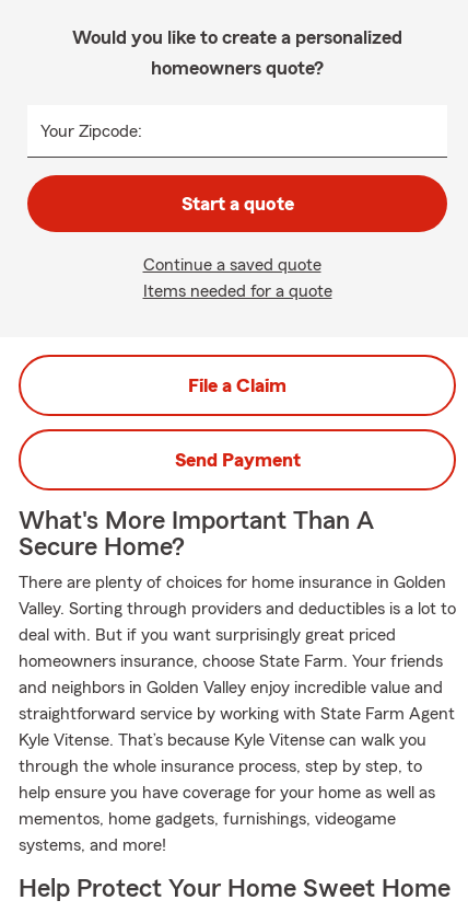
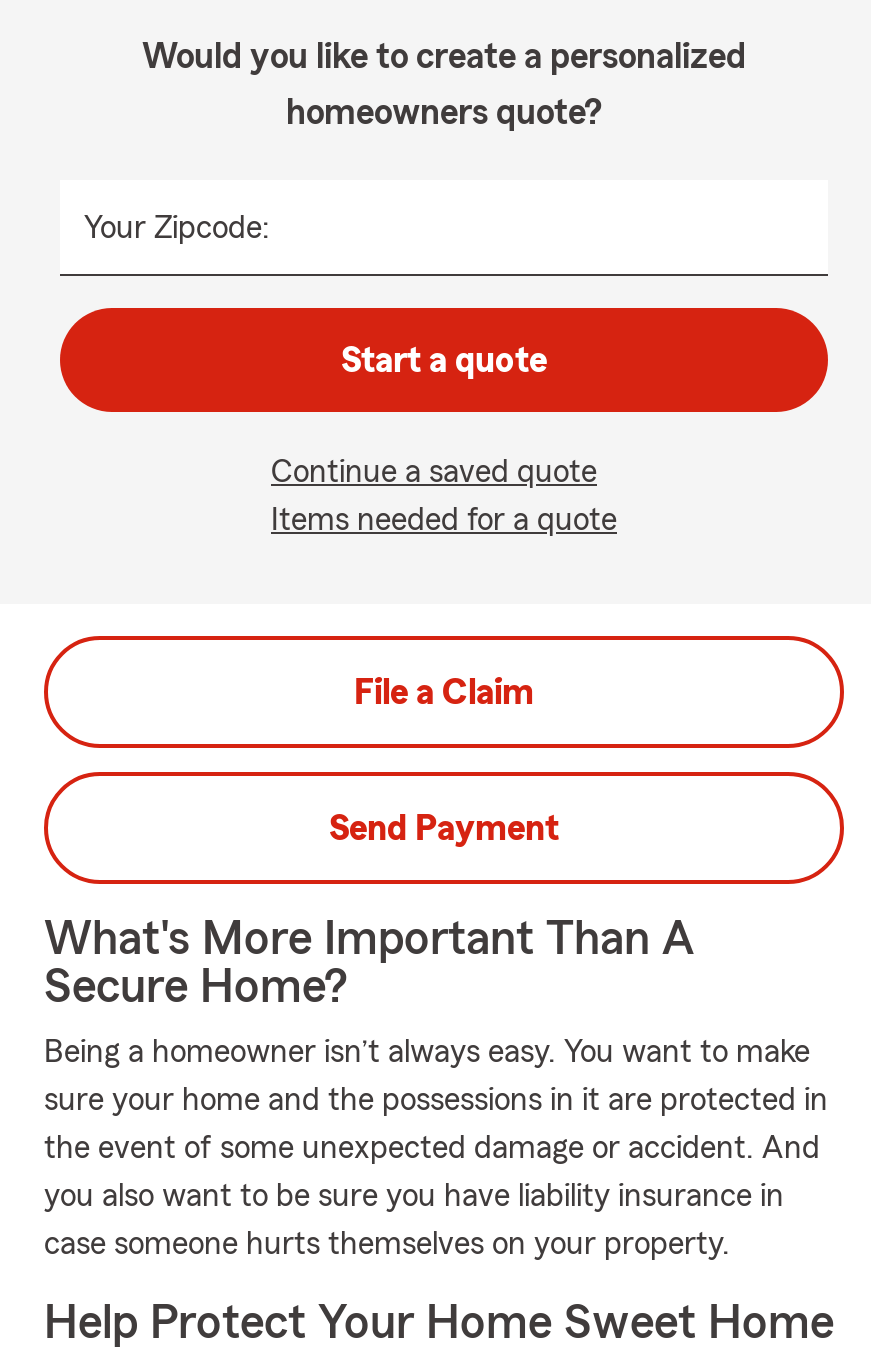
[19,574,456,854] There are plenty of choices for home insurance in Golden | Valley. Sorting through providers and deductibles is a lot to | deal with. But if you want surprisingly great priced | homeowners insurance, choose State Farm. Your friends | and neighbors in Golden Valley enjoy incredible value and | straightforward service by working with State Farm Agent | Kyle Vitense. That’s because Kyle Vitense can walk you | through the whole insurance process, step by step, to | help ensure you have coverage for your home as well as | mementos, home gadgets, furnishings, videogame | systems, and more! -> [44,1036,828,1260] Being a homeowner isn’t always easy. You want to make | sure your home and the possessions in it are protected in | the event of some unexpected damage or accident. And | you also want to be sure you have liability insurance in | case someone hurts themselves on your property.

